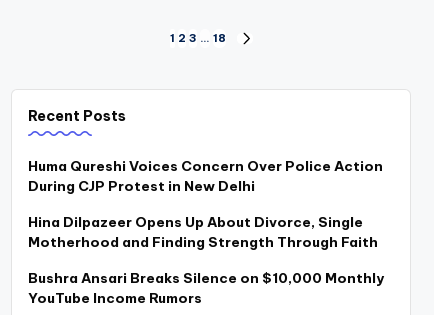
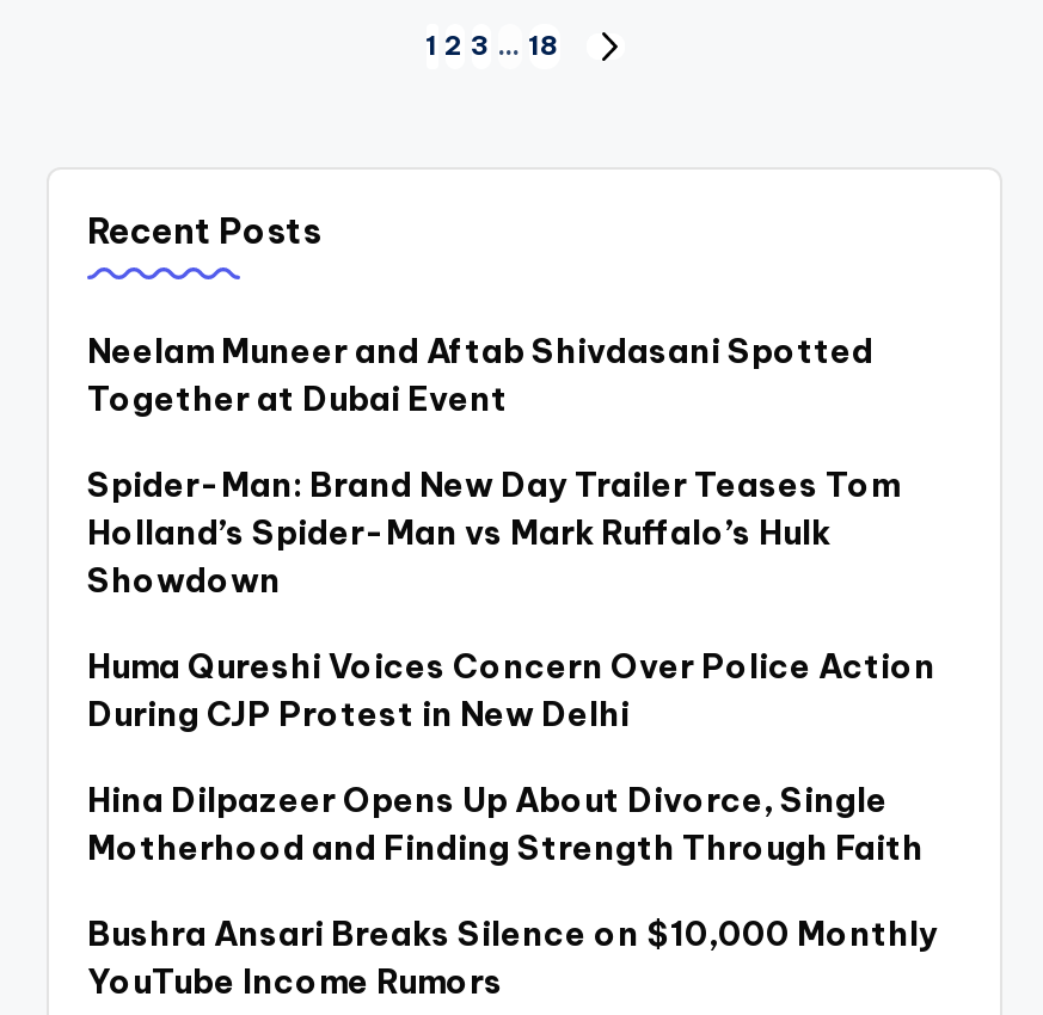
none -> [87,329,900,601] Neelam Muneer and Aftab Shivdasani Spotted | Together at Dubai Event | Spider-Man: Brand New Day Trailer Teases Tom | Holland’s Spider-Man vs Mark Ruffalo’s Hulk | Showdown

